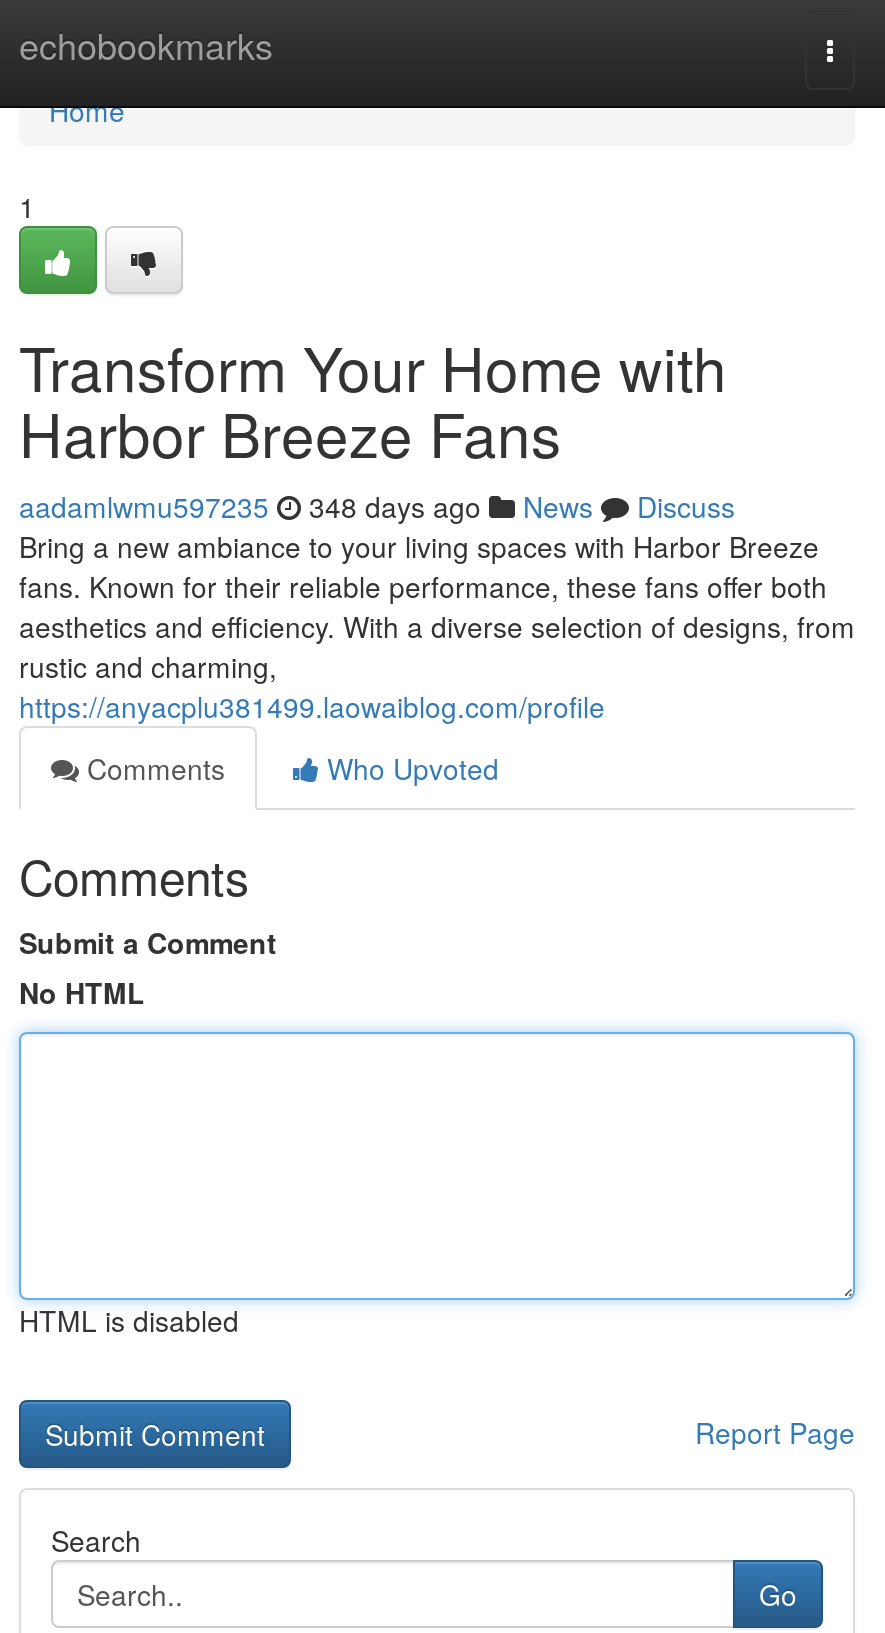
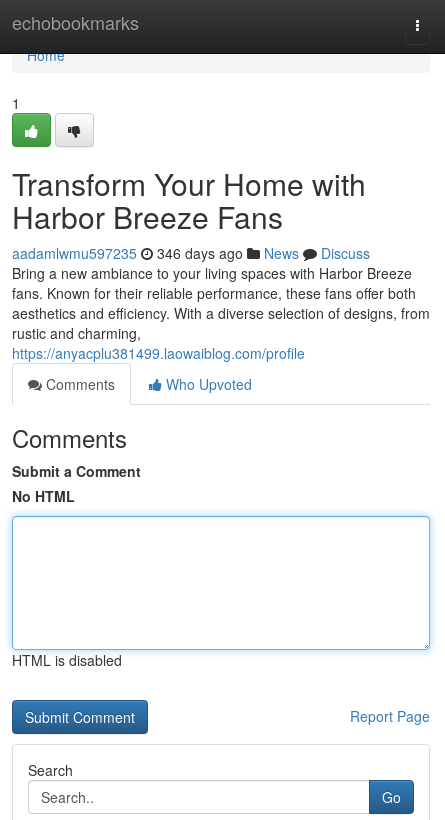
[19,486,735,526] aadamlwmu597235 348 days ago News Discuss -> [12,243,370,263] aadamlwmu597235 346 days ago News Discuss

